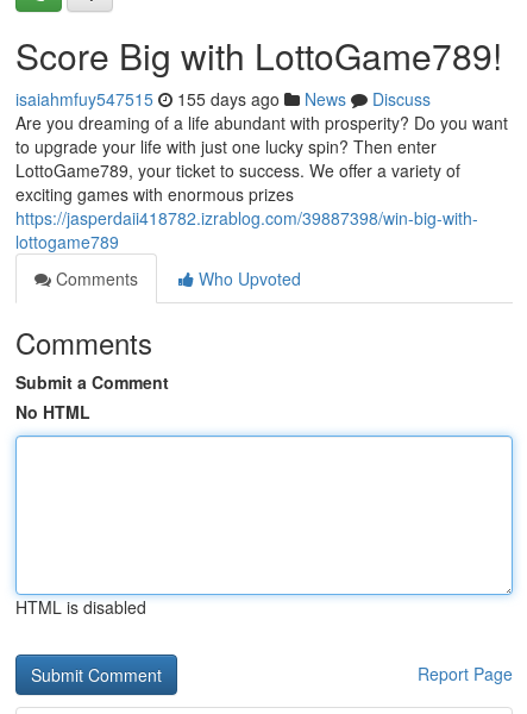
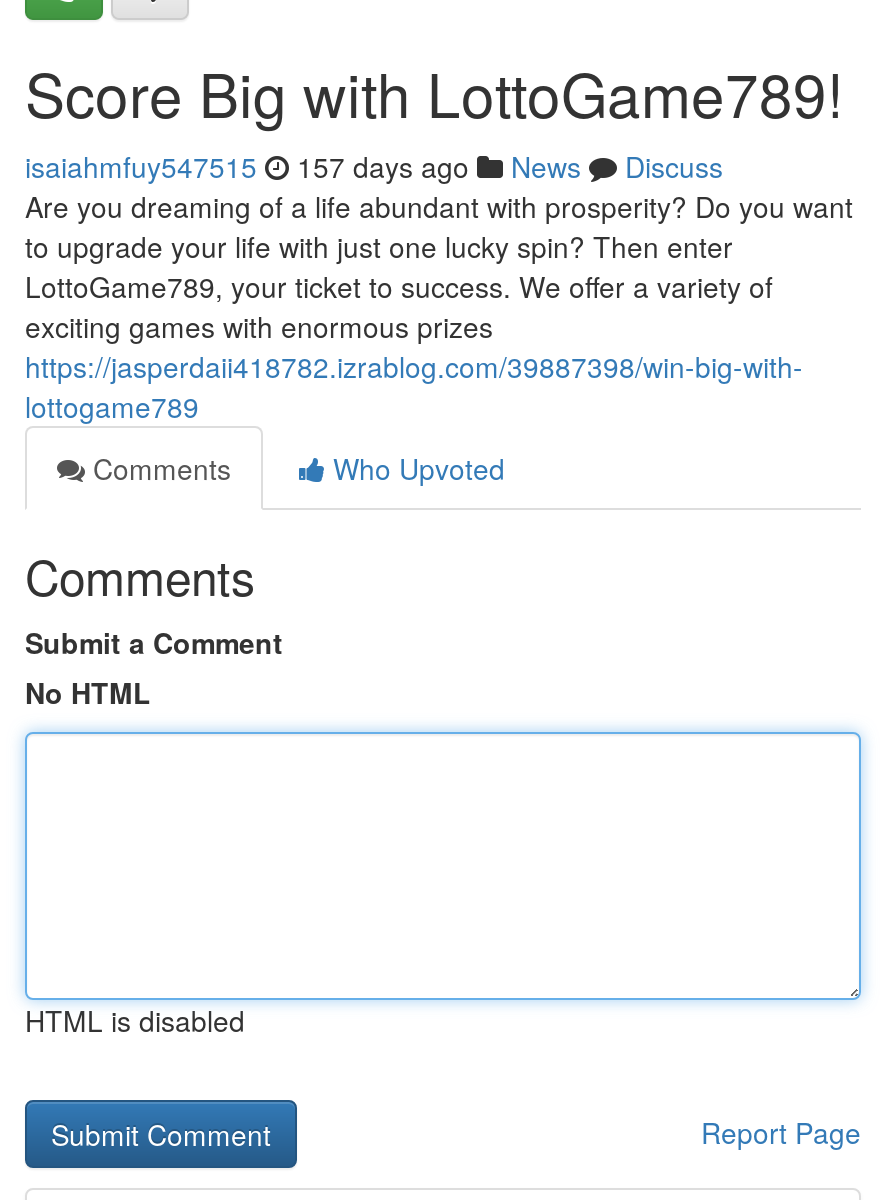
[15,87,431,111] isaiahmfuy547515 155 days ago News Discuss -> [25,146,723,186] isaiahmfuy547515 157 days ago News Discuss

